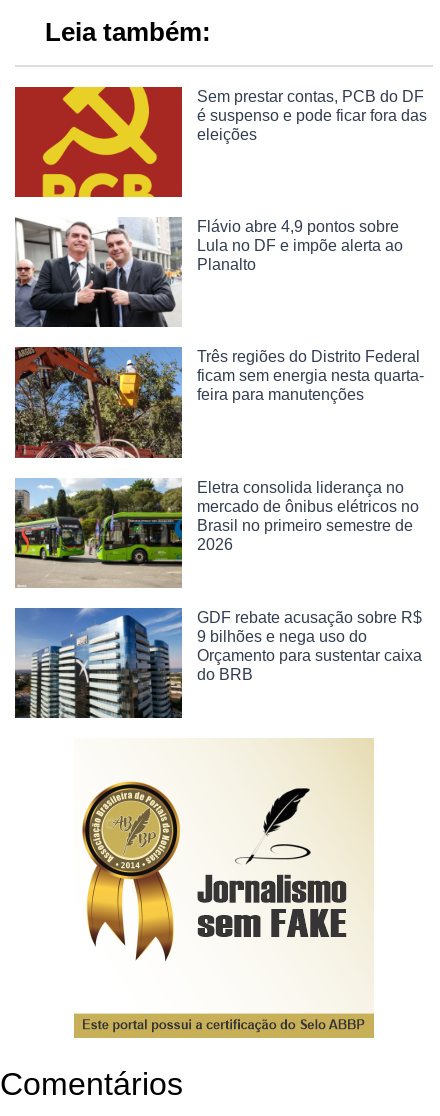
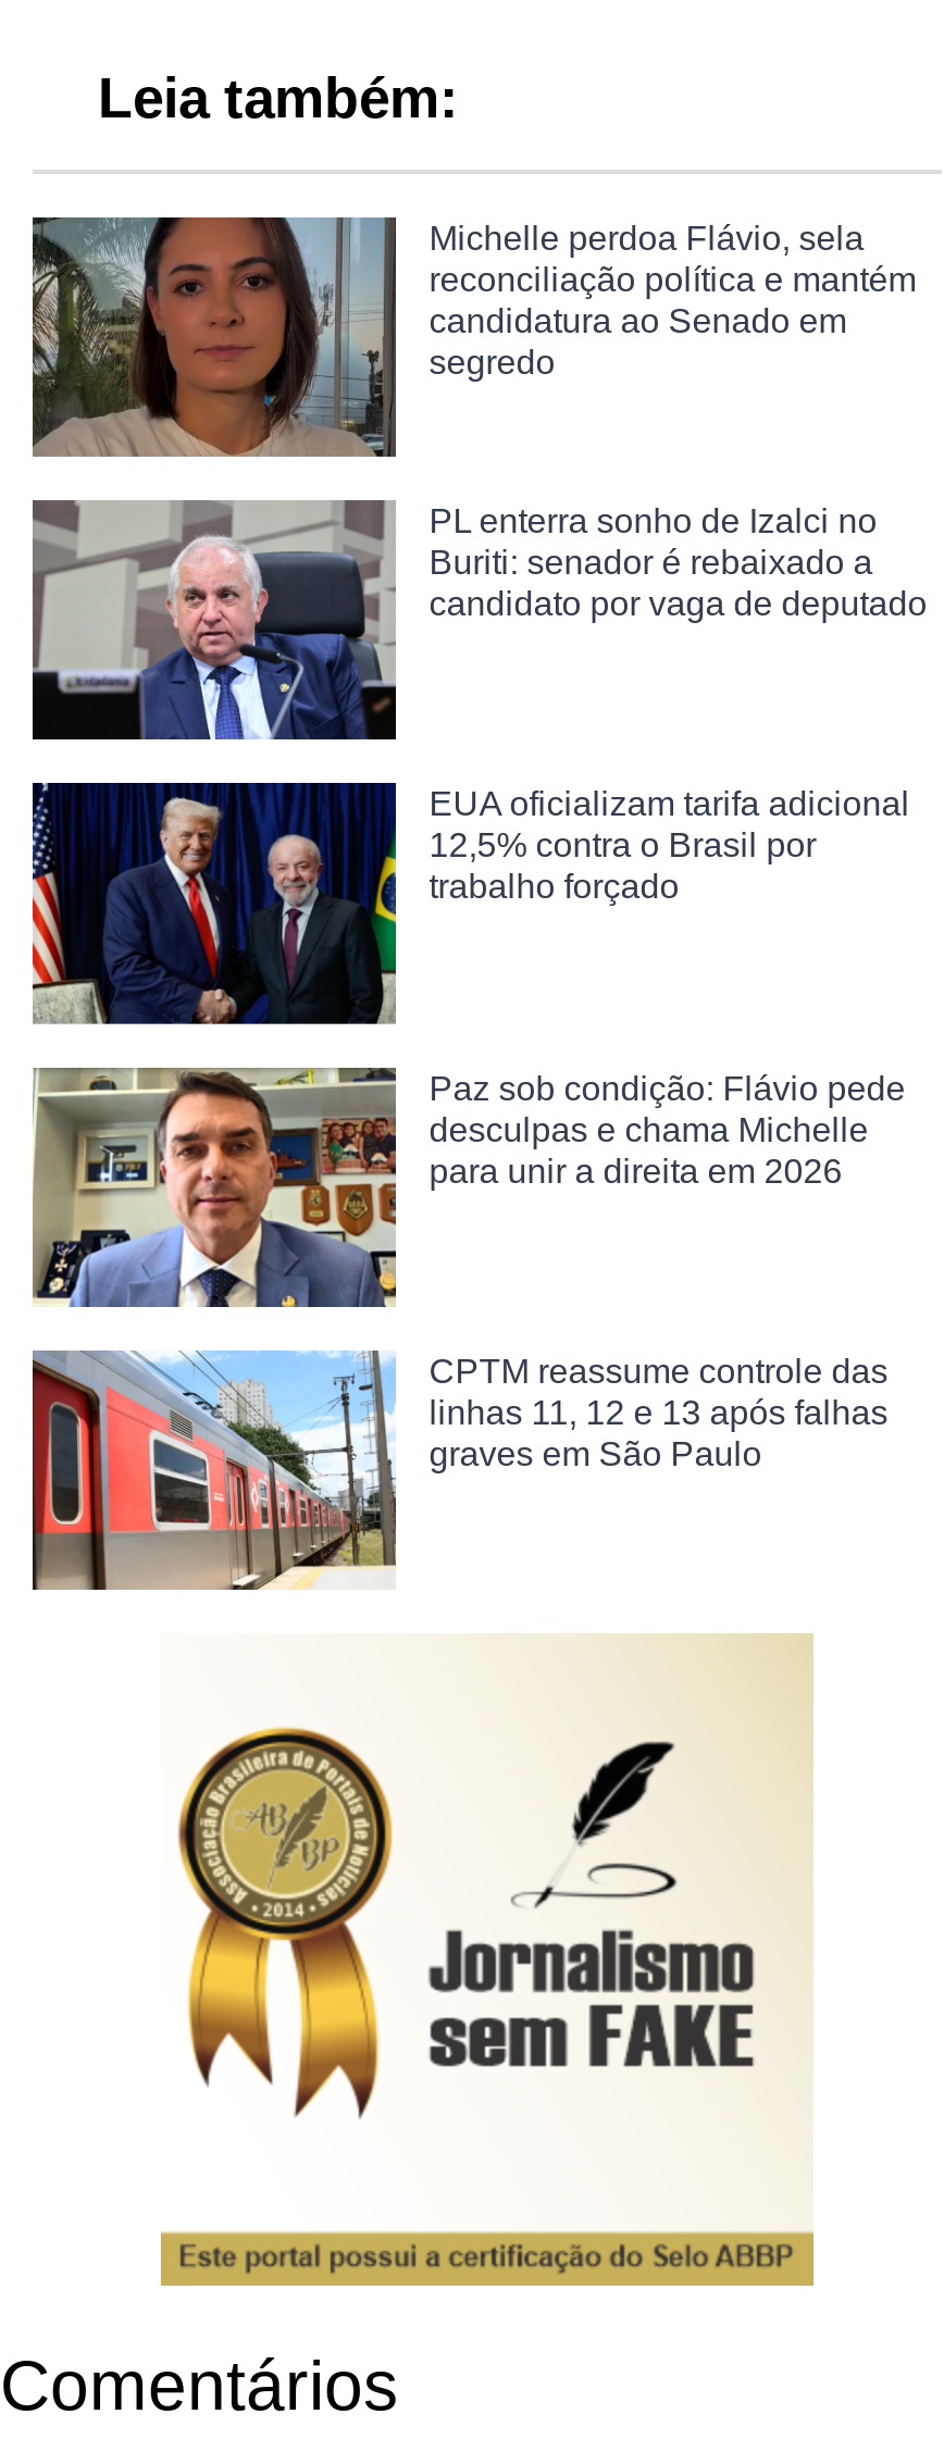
[14,86,427,198] [image] | Sem prestar contas, PCB do DF | é suspenso e pode ficar fora das | eleições -> [30,215,916,459] [image] | Michelle perdoa Flávio, sela | reconciliação política e mantém | candidatura ao Senado em | segredo
[14,217,403,328] [image] | Flávio abre 4,9 pontos sobre | Lula no DF e impõe alerta ao | Planalto -> [30,498,927,742] [image] | PL enterra sonho de Izalci no | Buriti: senador é rebaixado a | candidato por vaga de deputado
[14,346,424,459] [image] | Três regiões do Distrito Federal | ficam sem energia nesta quarta- | feira para manutenções -> [30,781,910,1026] [image] | EUA oficializam tarifa adicional | 12,5% contra o Brasil por | trabalho forçado
[14,478,419,588] [image] | Eletra consolida liderança no | mercado de ônibus elétricos no | Brasil no primeiro semestre de | 2026 -> [33,1066,905,1309] [image] | Paz sob condição: Flávio pede | desculpas e chama Michelle | para unir a direita em 2026
[14,607,422,719] [image] | GDF rebate acusação sobre R$ | 9 bilhões e nega uso do | Orçamento para sustentar caixa | do BRB -> [30,1351,888,1592] [image] | CPTM reassume controle das | linhas 11, 12 e 13 após falhas | graves em São Paulo

